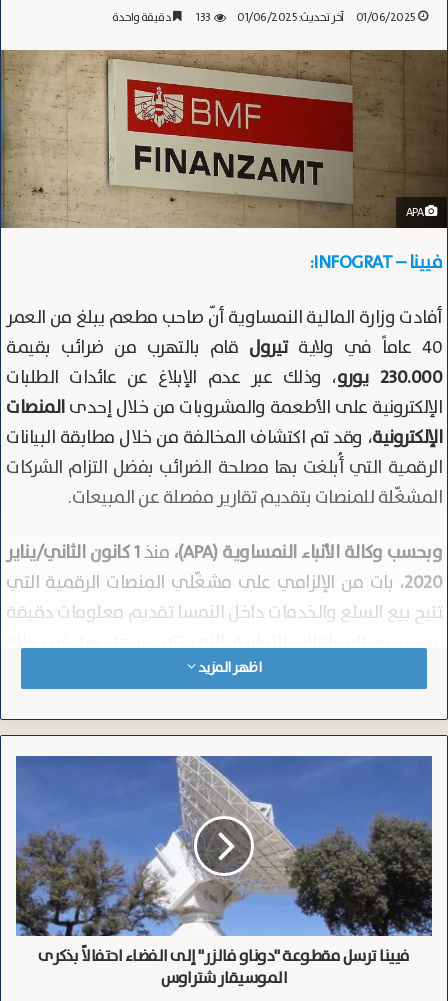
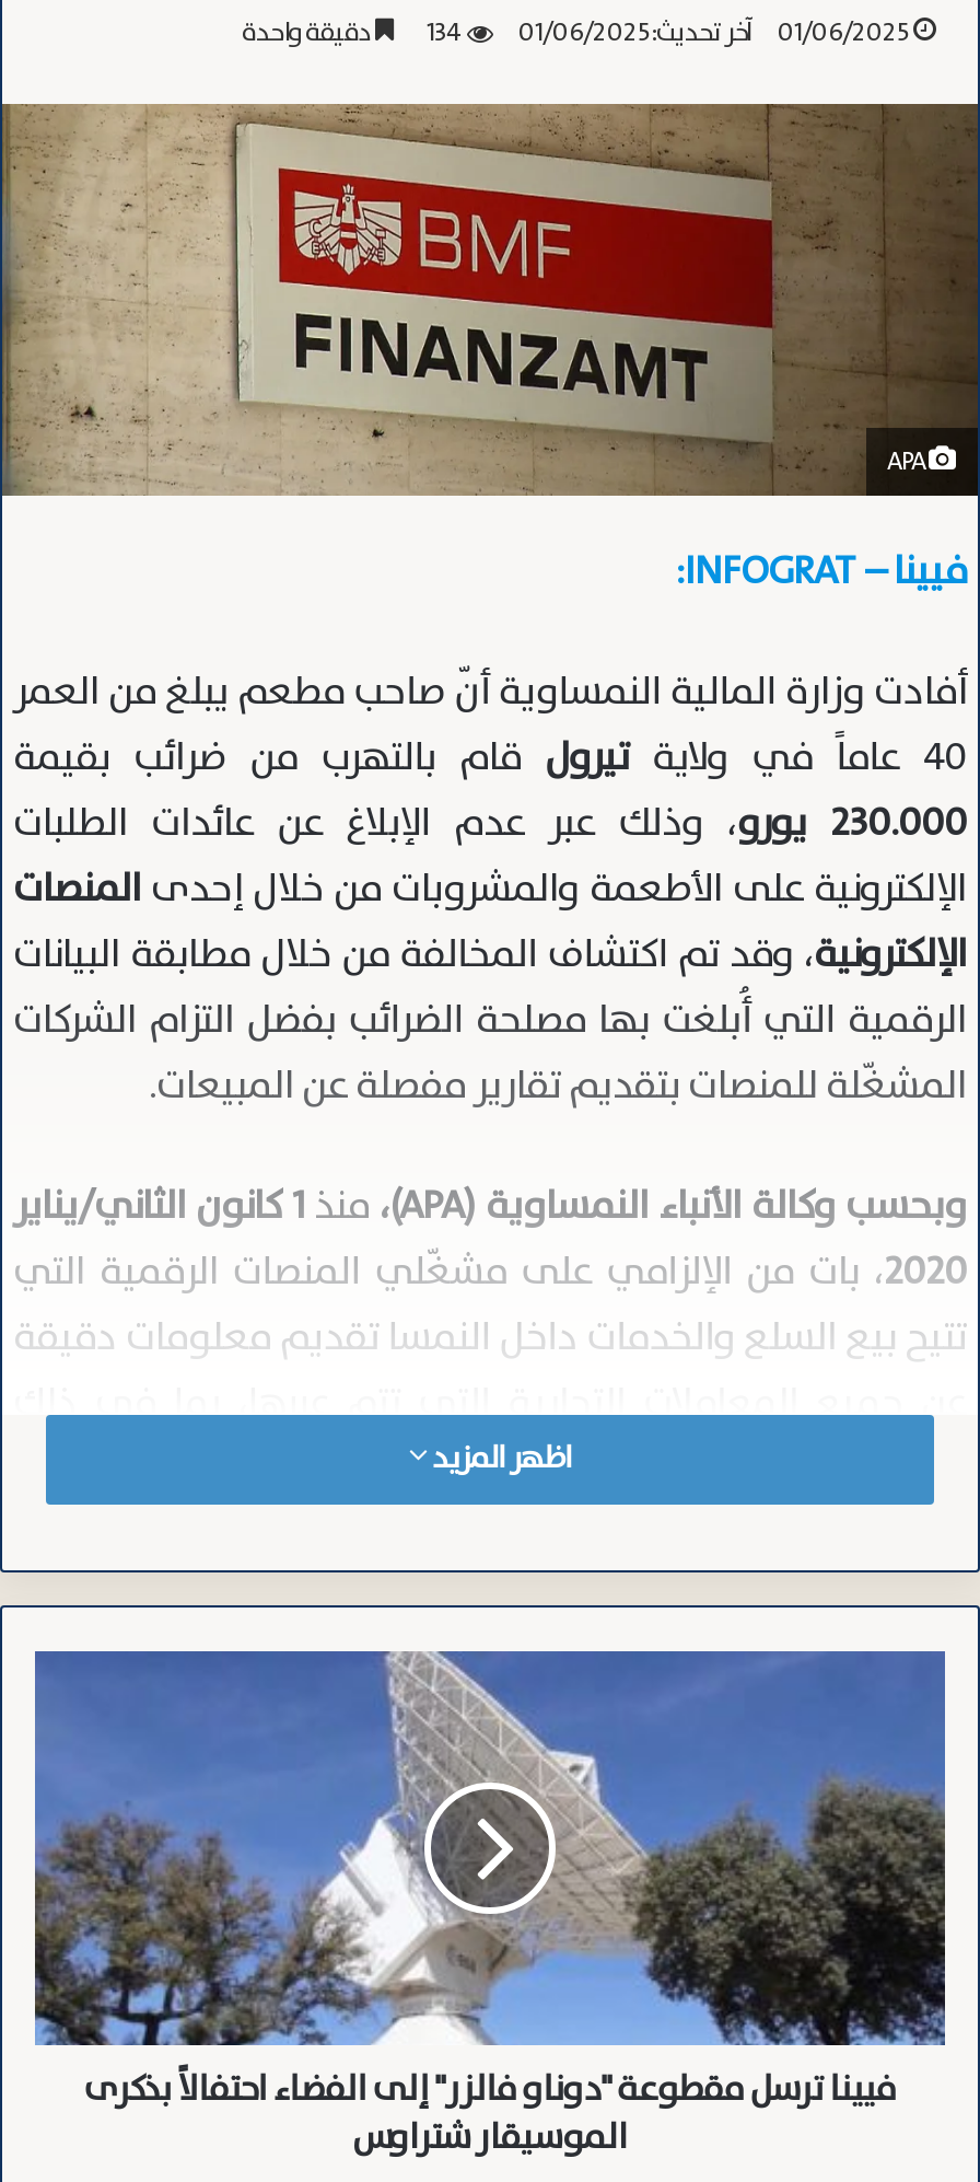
[111,8,210,27] 133 دقيقة واحدة -> [242,12,460,54] 134 دقيقة واحدة

